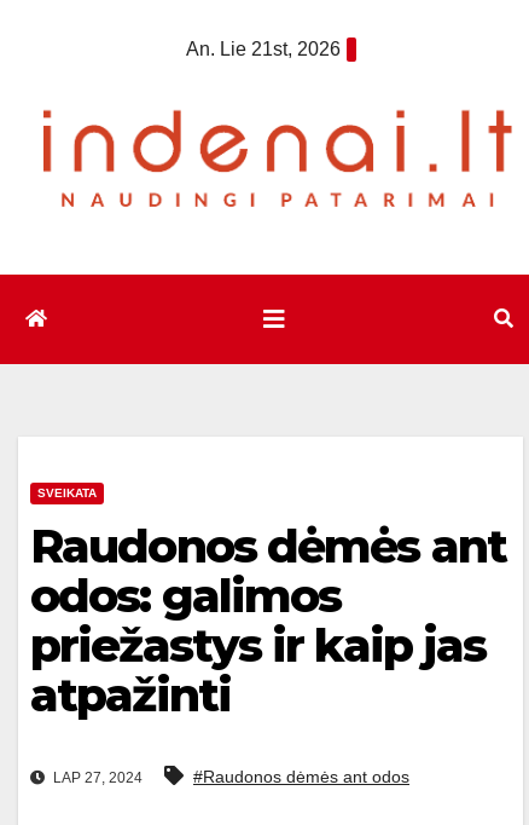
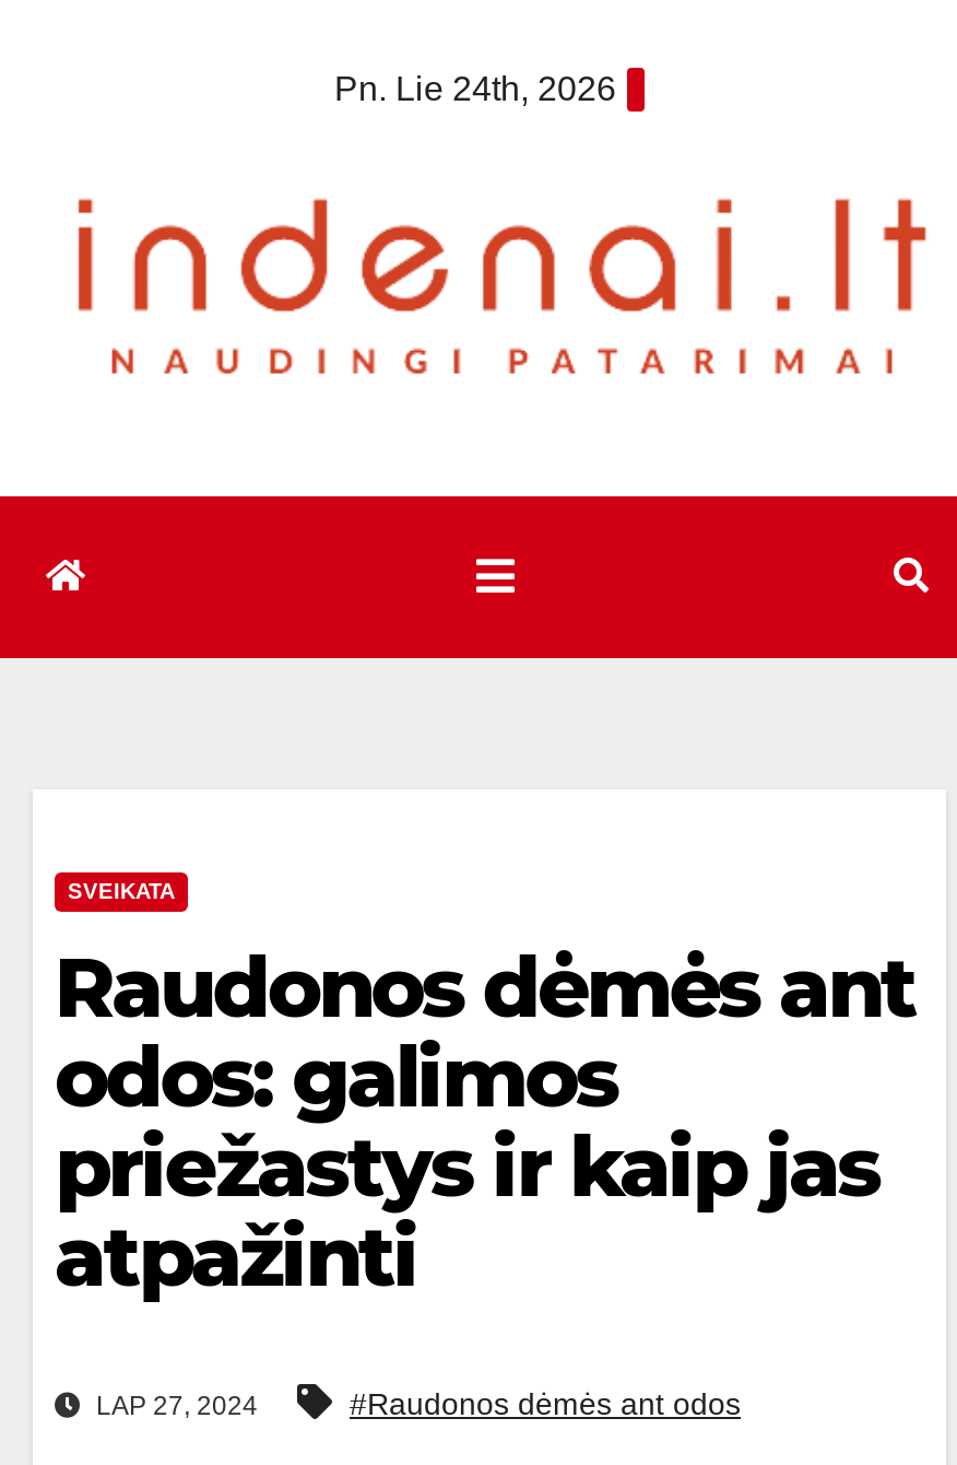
[185,39,340,59] An. Lie 21st, 2026 -> [334,70,616,107] Pn. Lie 24th, 2026

